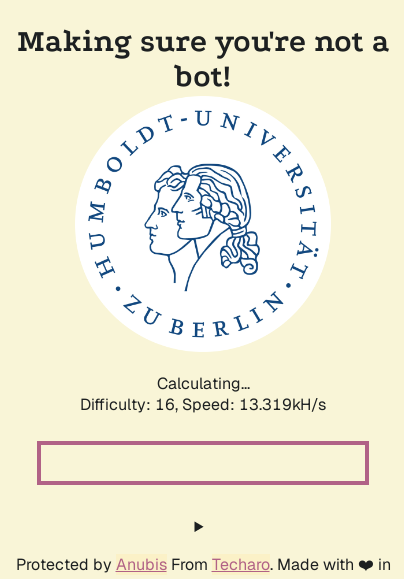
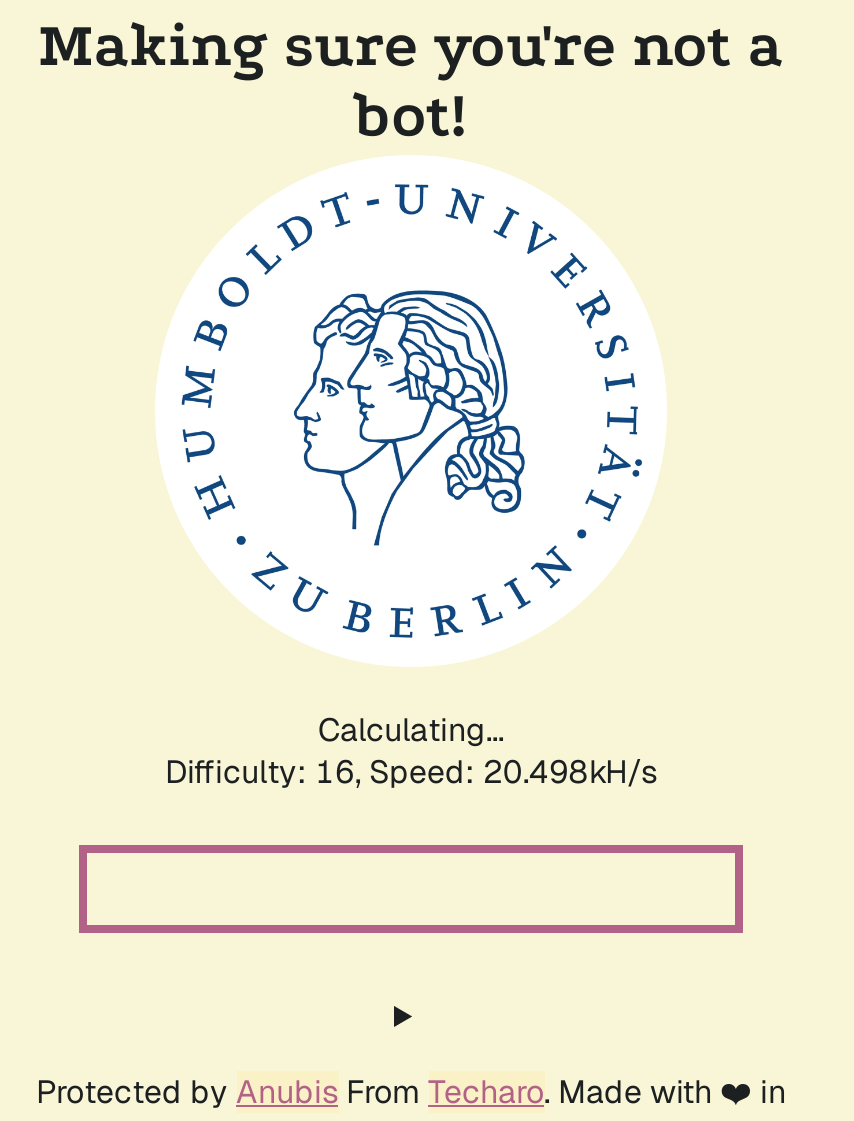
[80,394,326,415] Difficulty: 16, Speed: 13.319kH/s -> [165,751,657,793] Difficulty: 16, Speed: 20.498kH/s

